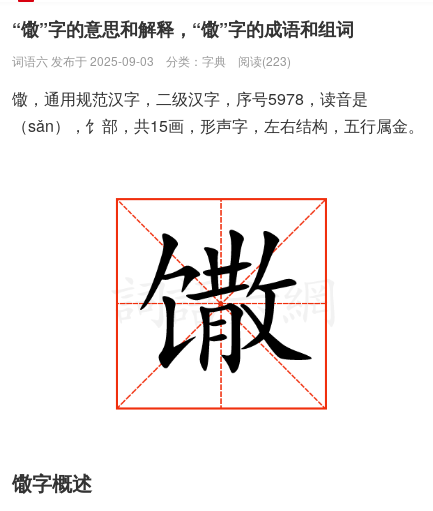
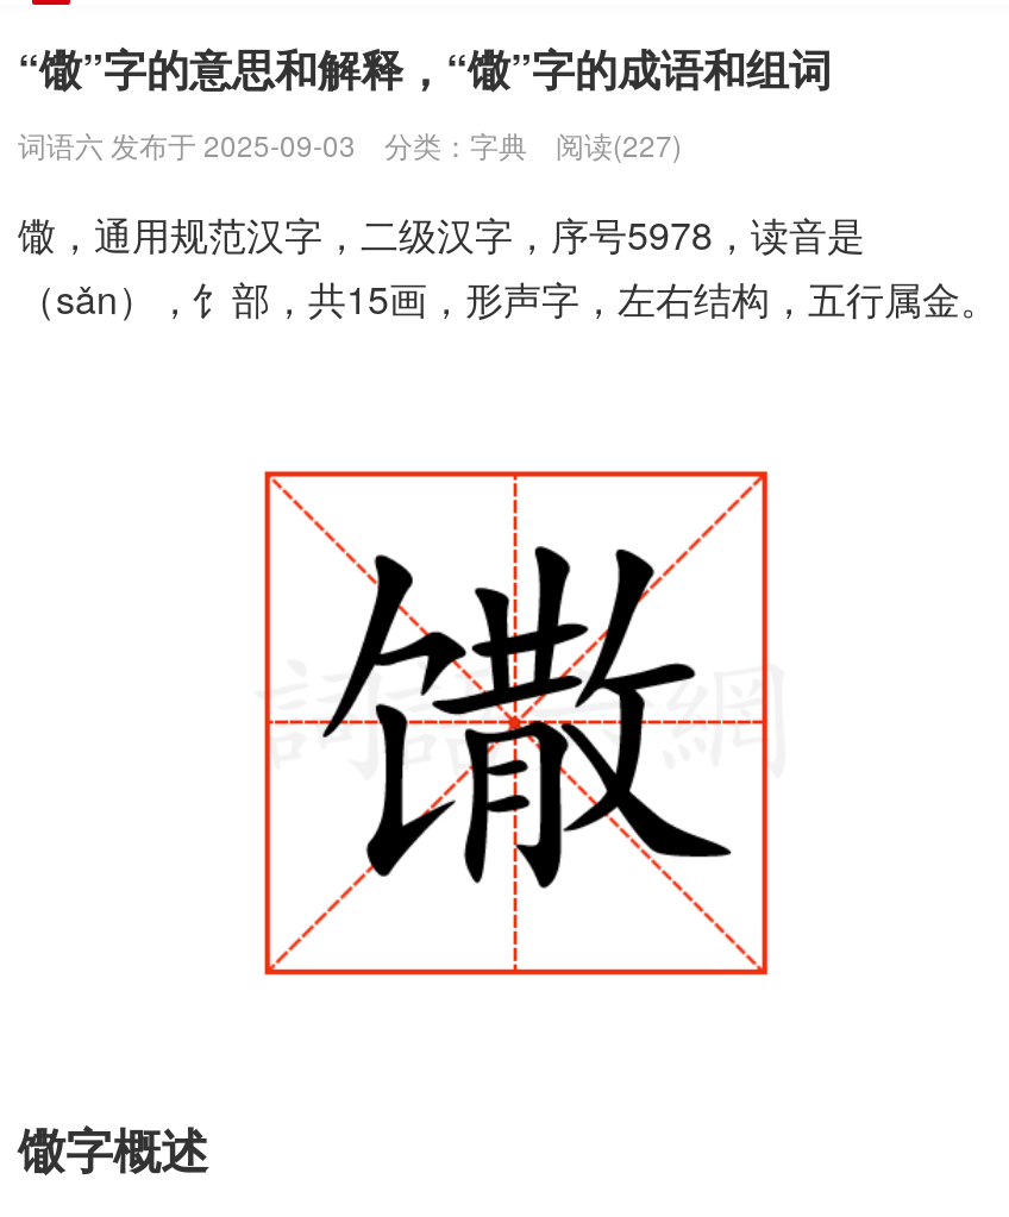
[12,52,291,69] 词语六 发布于 2025-09-03 分类：字典 阅读(223) -> [18,124,682,164] 词语六 发布于 2025-09-03 分类：字典 阅读(227)

